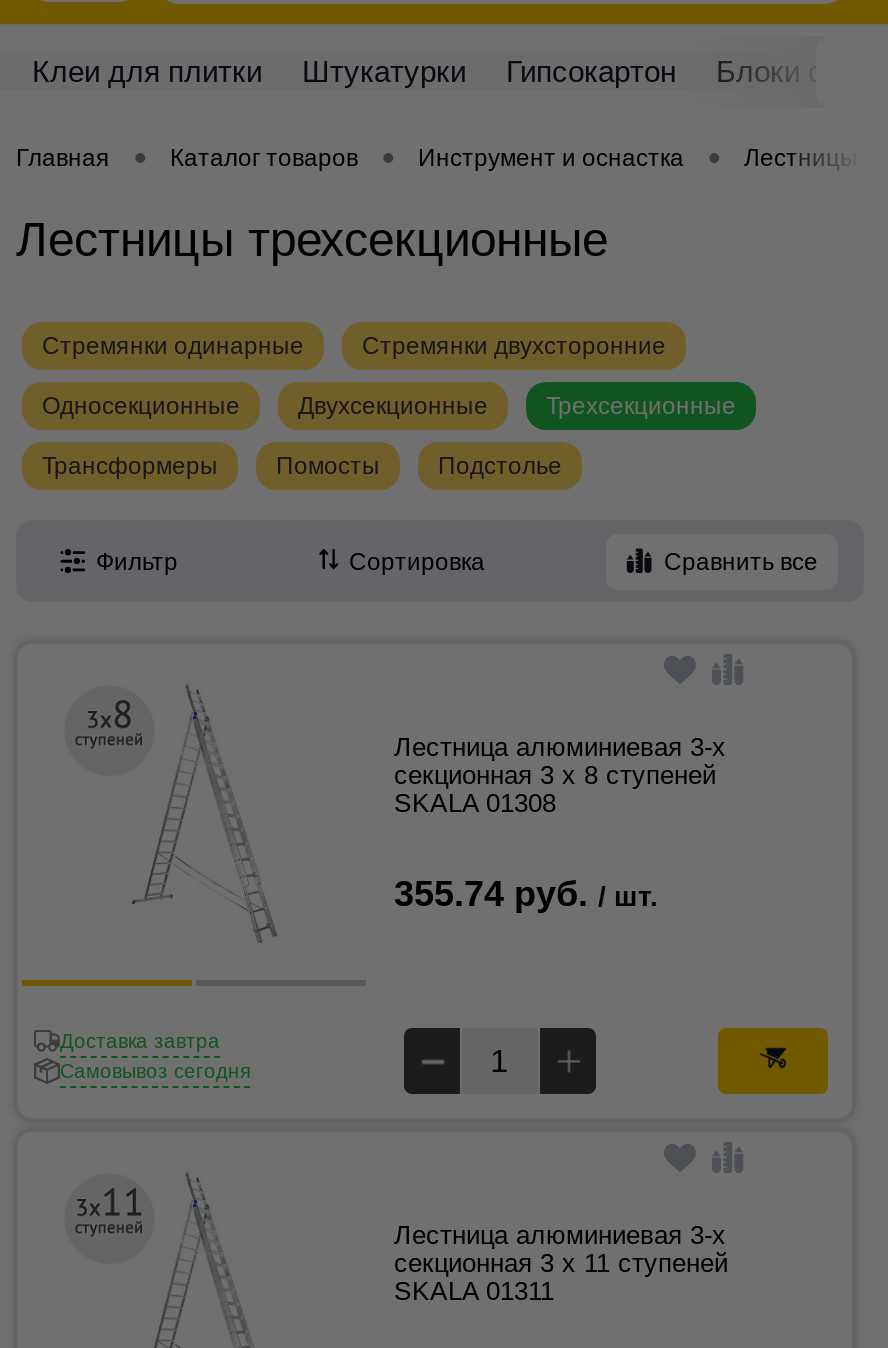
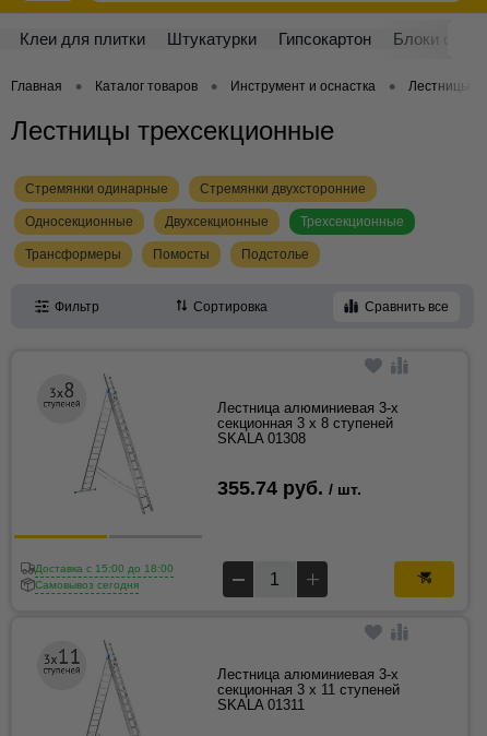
[60,1030,220,1052] Доставка завтра -> [35,562,174,574] Доставка c 15:00 до 18:00

